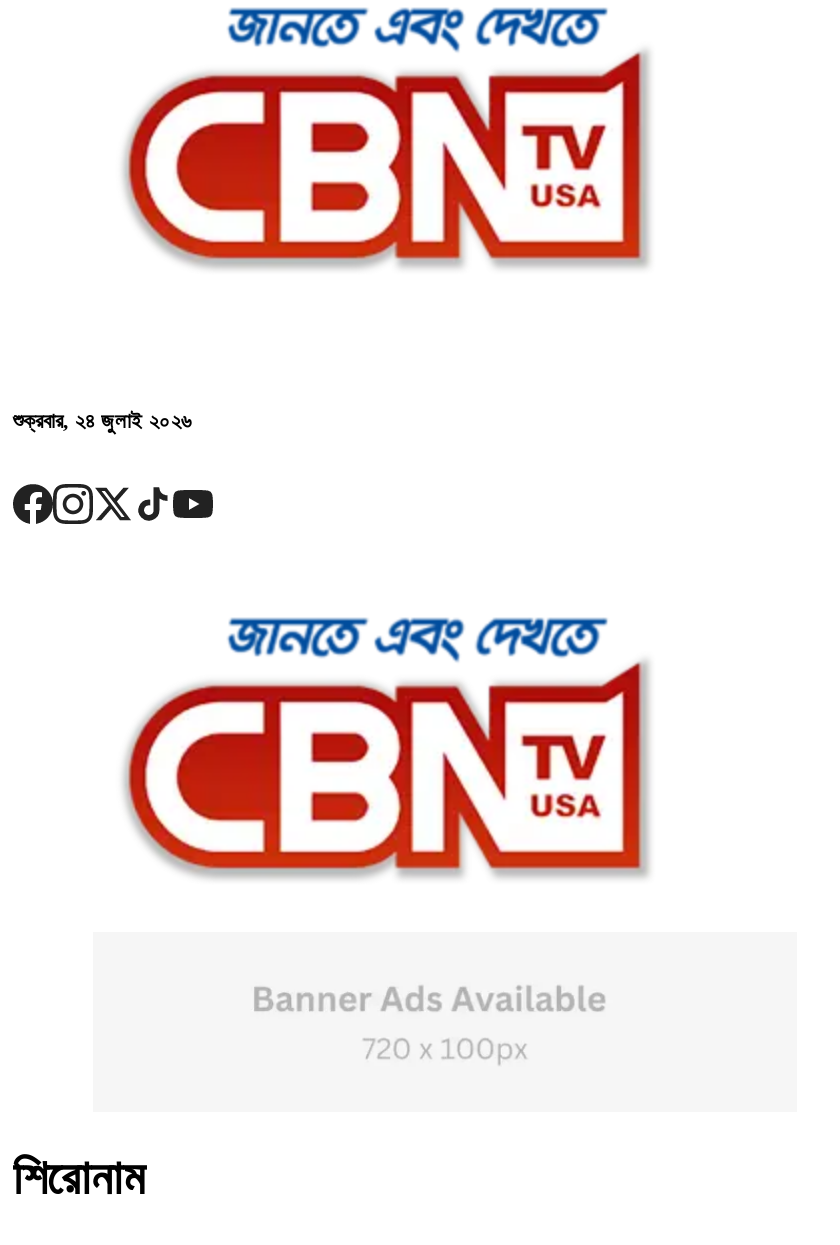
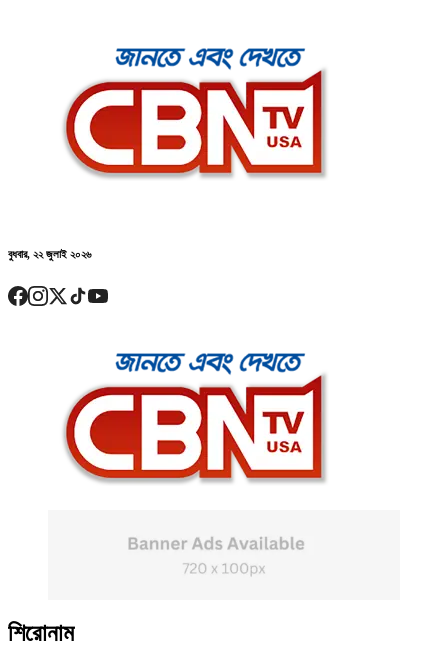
[13,408,191,432] শুক্রবার, ২৪ জুলাই ২০২৬ -> [8,248,91,260] বুধবার, ২২ জুলাই ২০২৬

